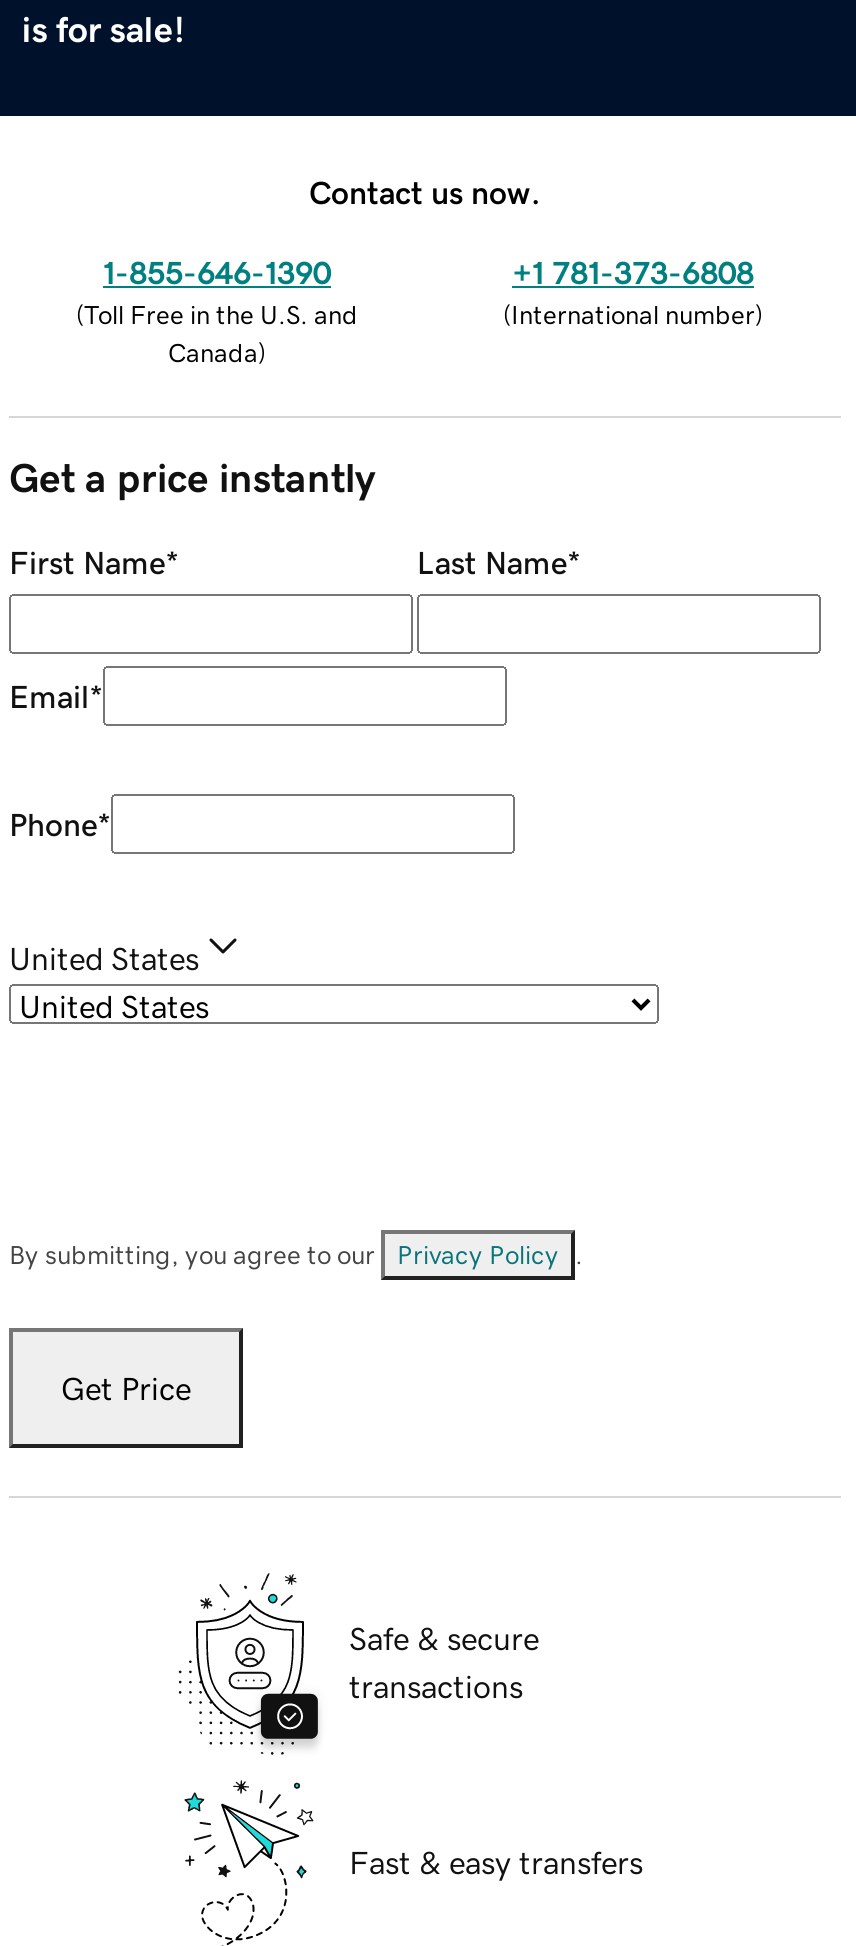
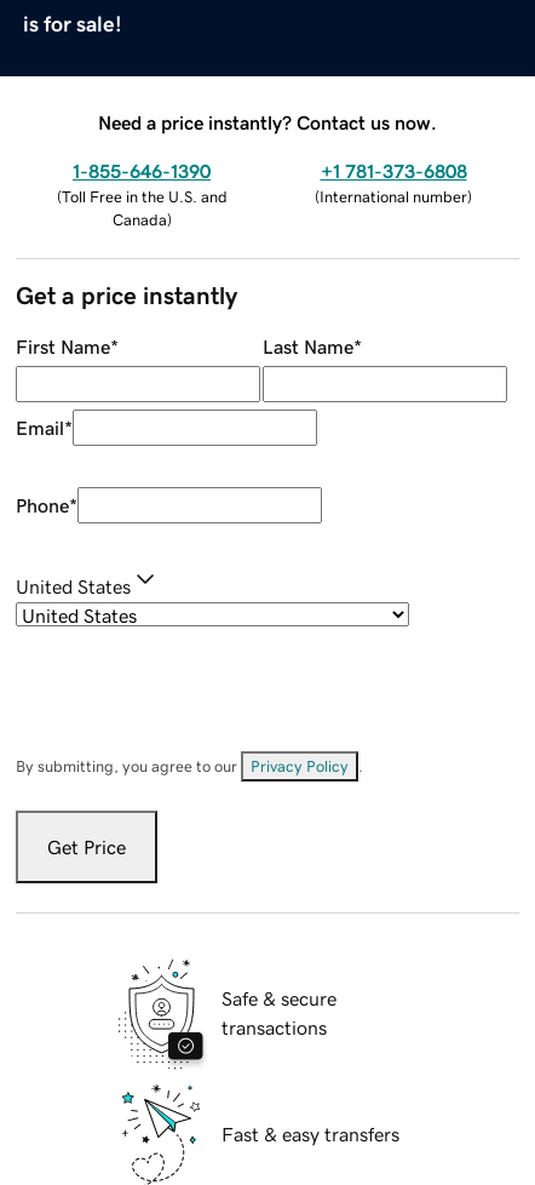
[309,175,541,207] Contact us now. -> [98,112,437,132] Need a price instantly? Contact us now.

